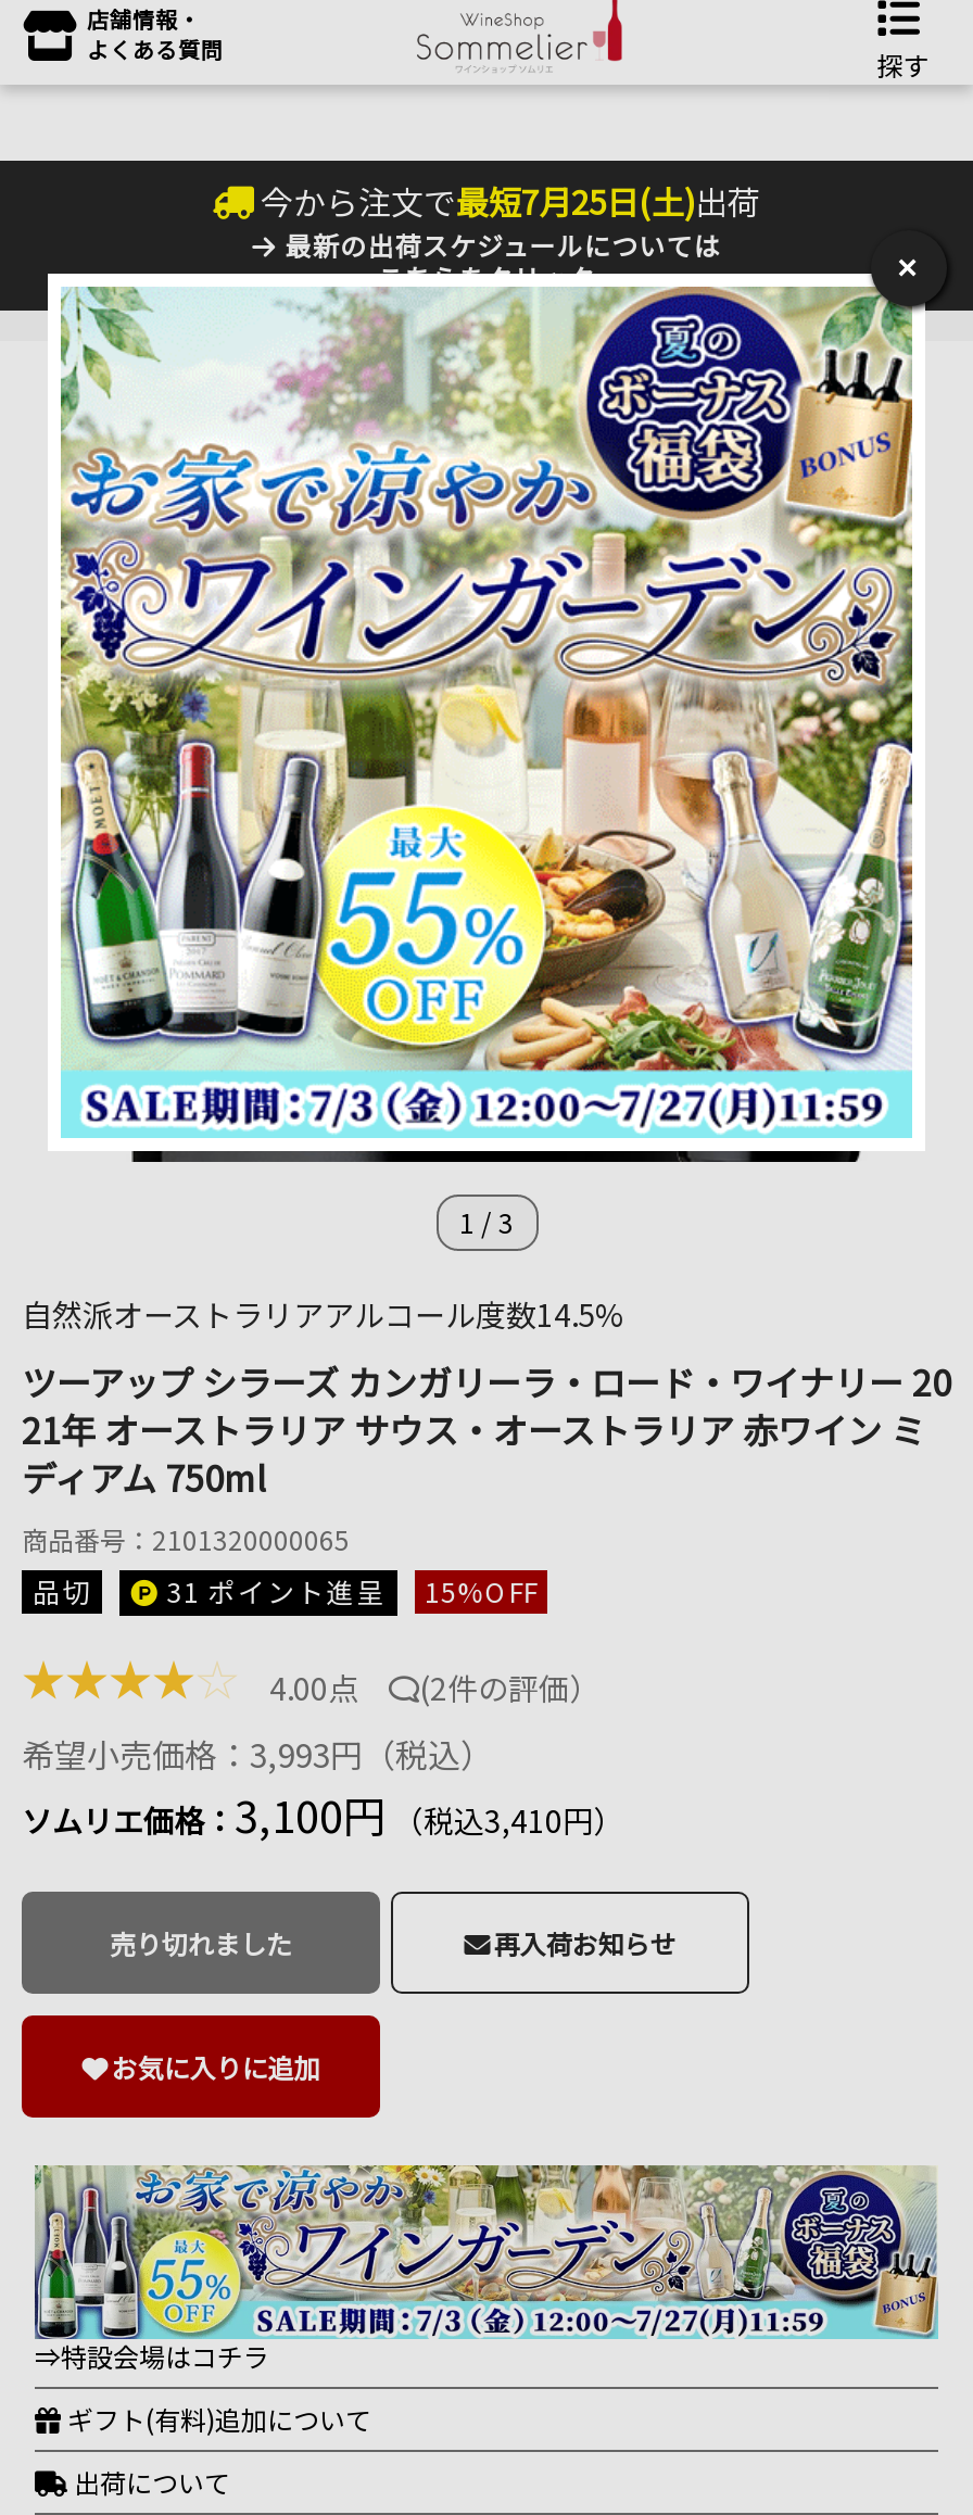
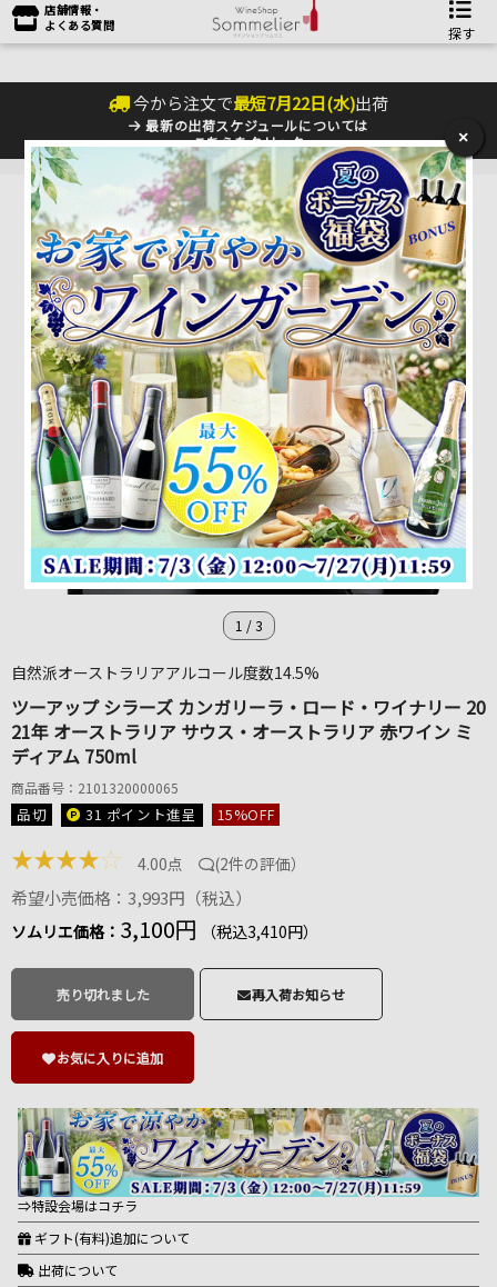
[261,178,760,224] 今から注文で最短7月25日(土)出荷 -> [133,91,388,114] 今から注文で最短7月22日(水)出荷

